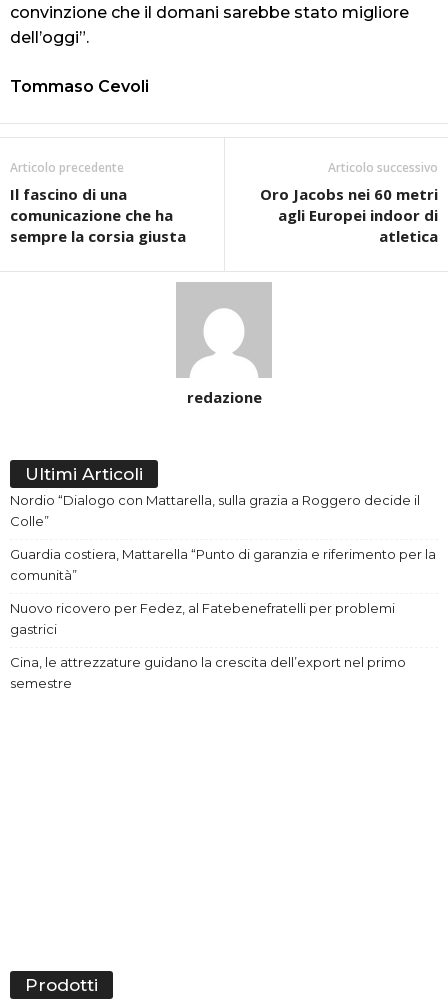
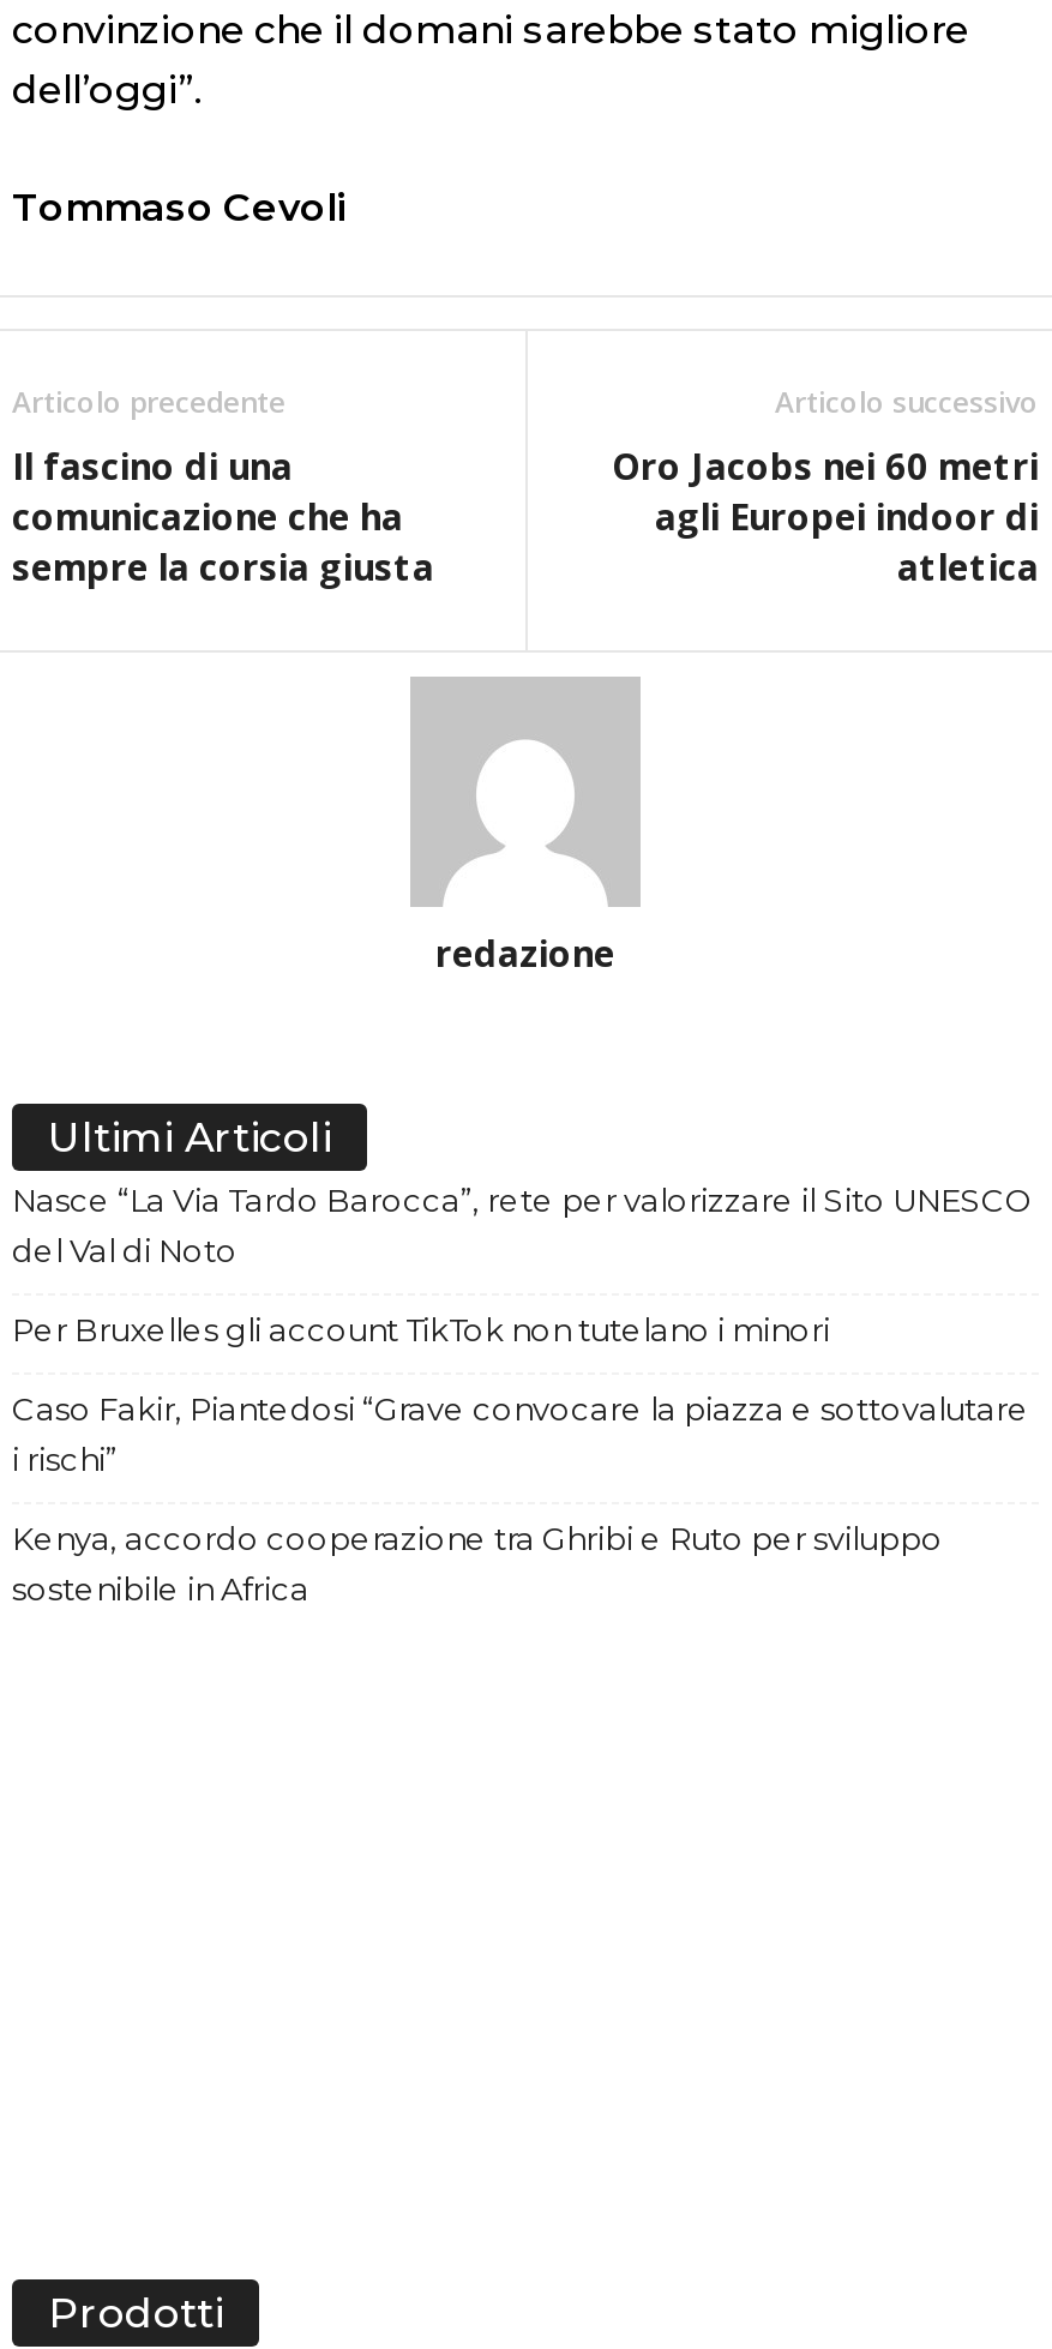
[10,492,420,529] Nordio “Dialogo con Mattarella, sulla grazia a Roggero decide il | Colle” -> [12,1180,1034,1269] Nasce “La Via Tardo Barocca”, rete per valorizzare il Sito UNESCO | del Val di Noto
[10,546,436,583] Guardia costiera, Mattarella “Punto di garanzia e riferimento per la | comunità” -> [12,1310,830,1348] Per Bruxelles gli account TikTok non tutelano i minori
[10,600,395,637] Nuovo ricovero per Fedez, al Fatebenefratelli per problemi | gastrici -> [12,1389,1029,1478] Caso Fakir, Piantedosi “Grave convocare la piazza e sottovalutare | i rischi”
[10,654,406,691] Cina, le attrezzature guidano la crescita dell’export nel primo | semestre -> [12,1519,943,1608] Kenya, accordo cooperazione tra Ghribi e Ruto per sviluppo | sostenibile in Africa

